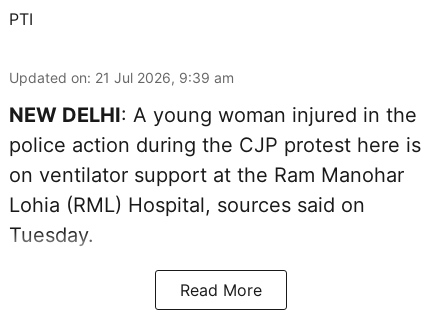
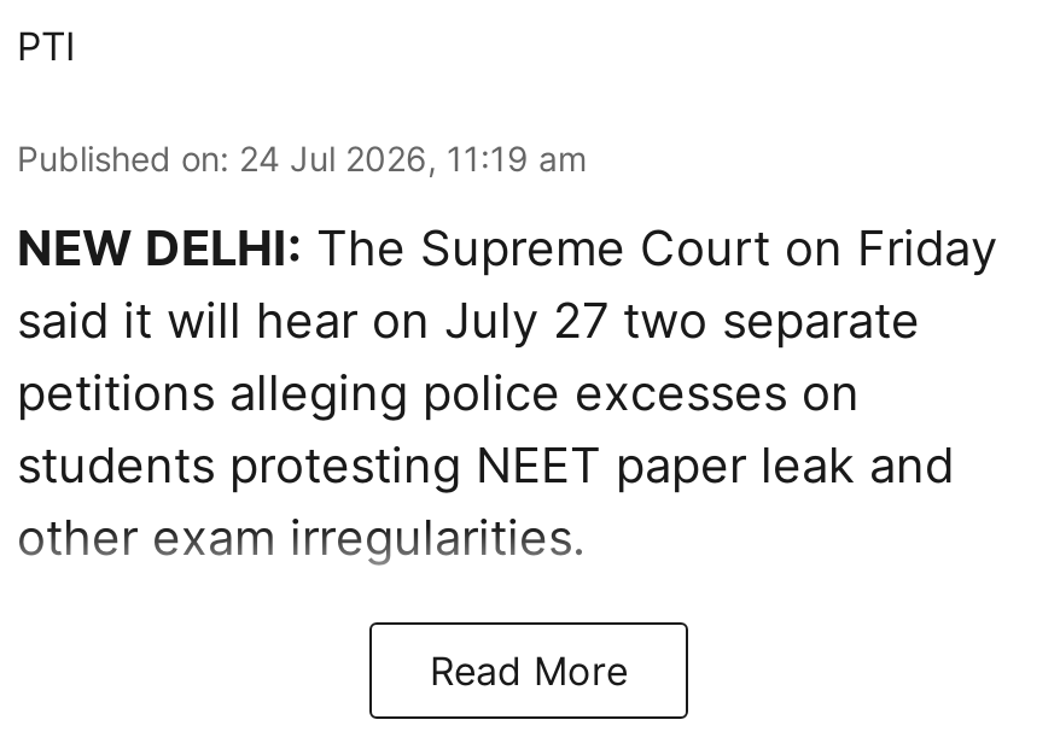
[9,69,234,86] Updated on: 21 Jul 2026, 9:39 am -> [17,138,587,179] Published on: 24 Jul 2026, 11:19 am
[9,103,421,247] NEW DELHI: A young woman injured in the | police action during the CJP protest here is | on ventilator support at the Ram Manohar | Lohia (RML) Hospital, sources said on | Tuesday. -> [17,220,997,567] NEW DELHI: The Supreme Court on Friday | said it will hear on July 27 two separate | petitions alleging police excesses on | students protesting NEET paper leak and | other exam irregularities.

